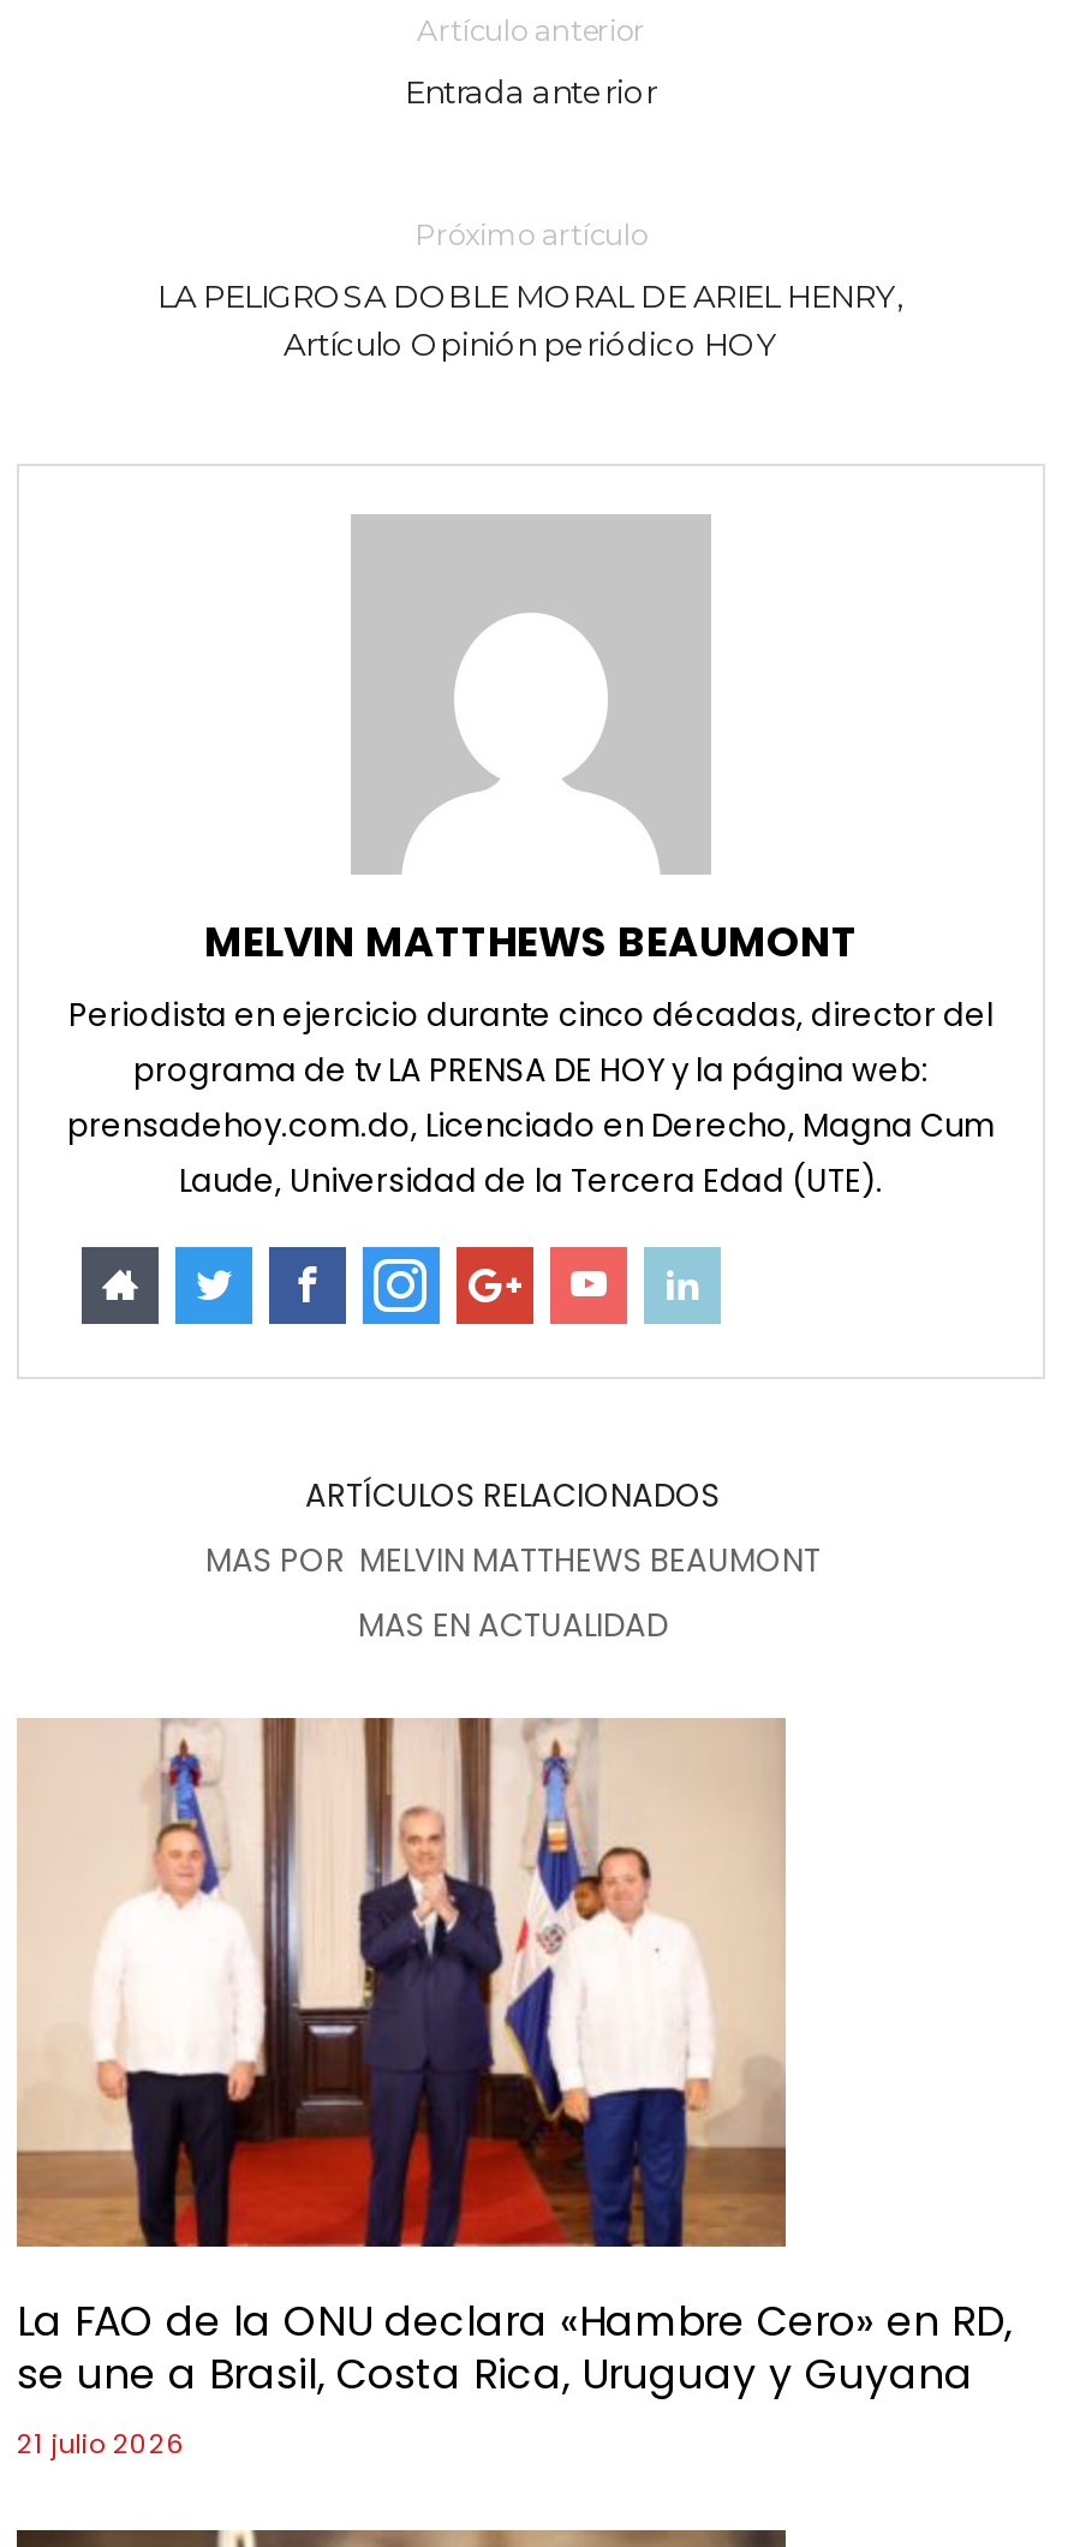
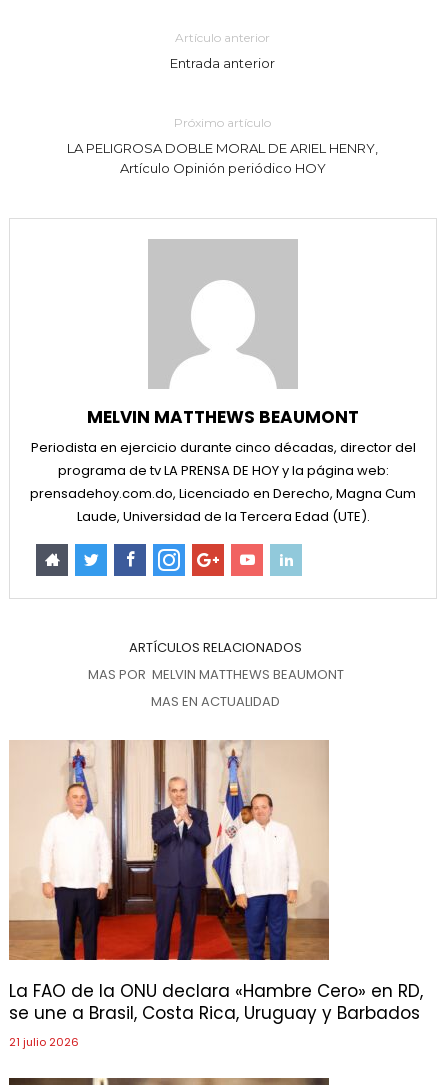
[17,2345,973,2403] se une a Brasil, Costa Rica, Uruguay y Guyana -> [9,1001,420,1025] se une a Brasil, Costa Rica, Uruguay y Barbados

